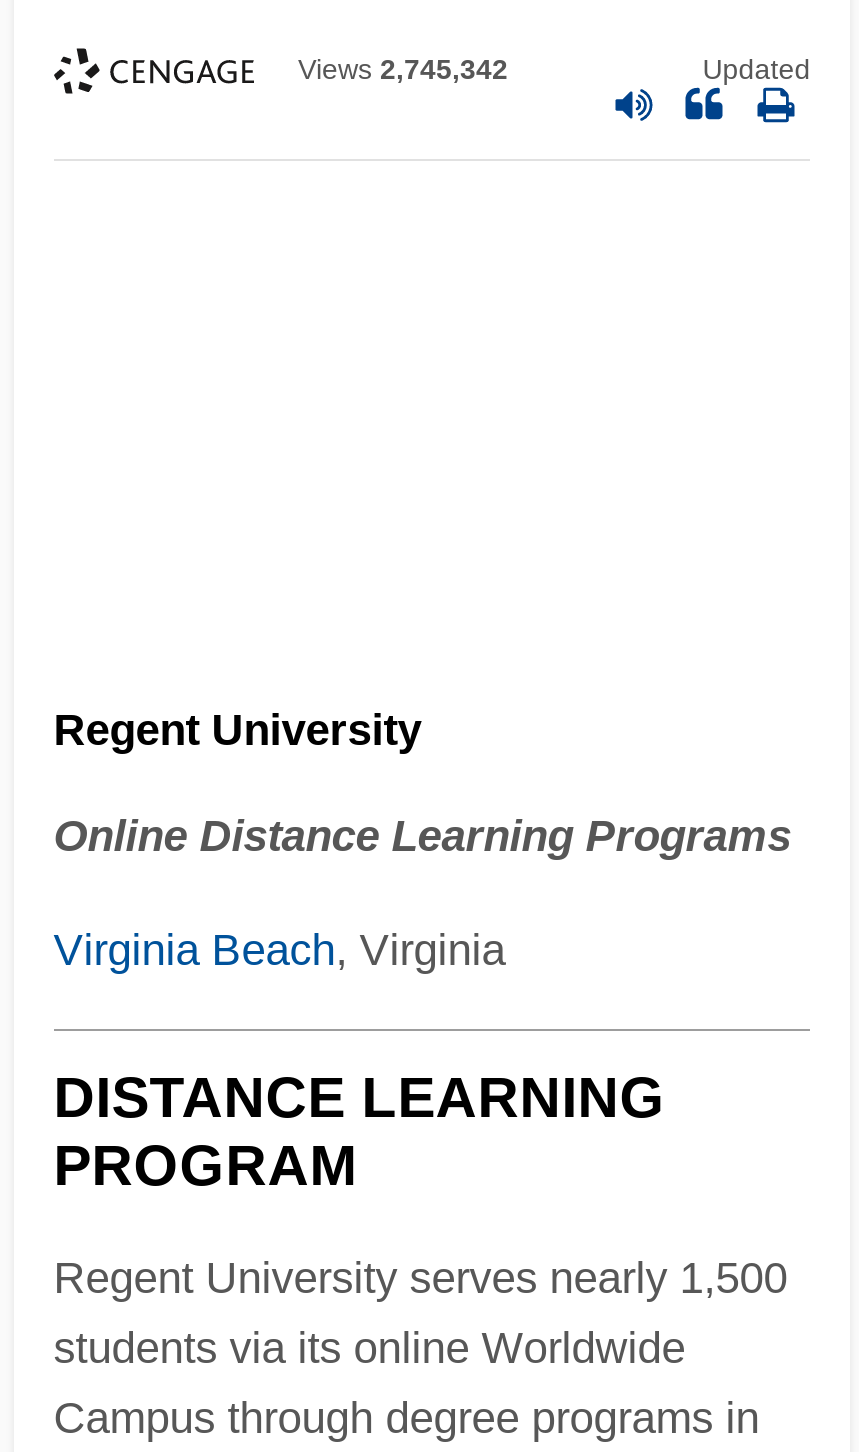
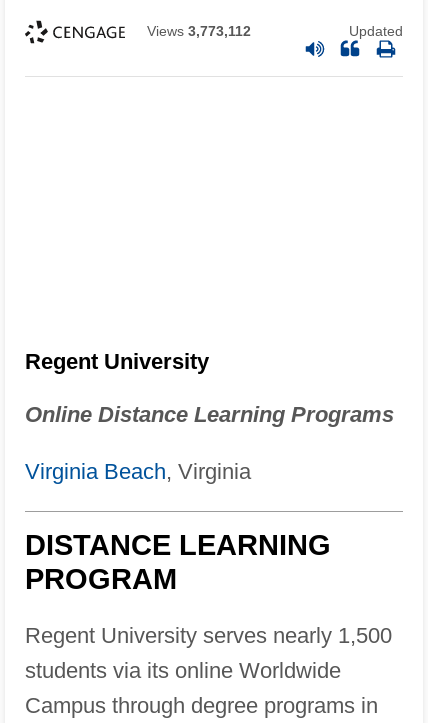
[298,54,508,86] Views 2,745,342 -> [147,23,251,39] Views 3,773,112

